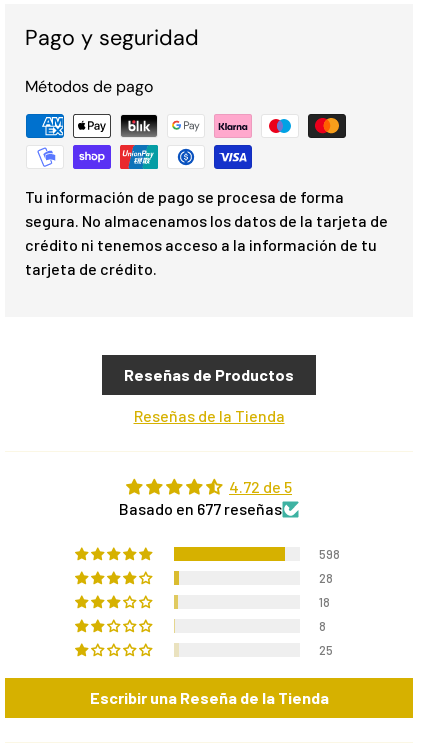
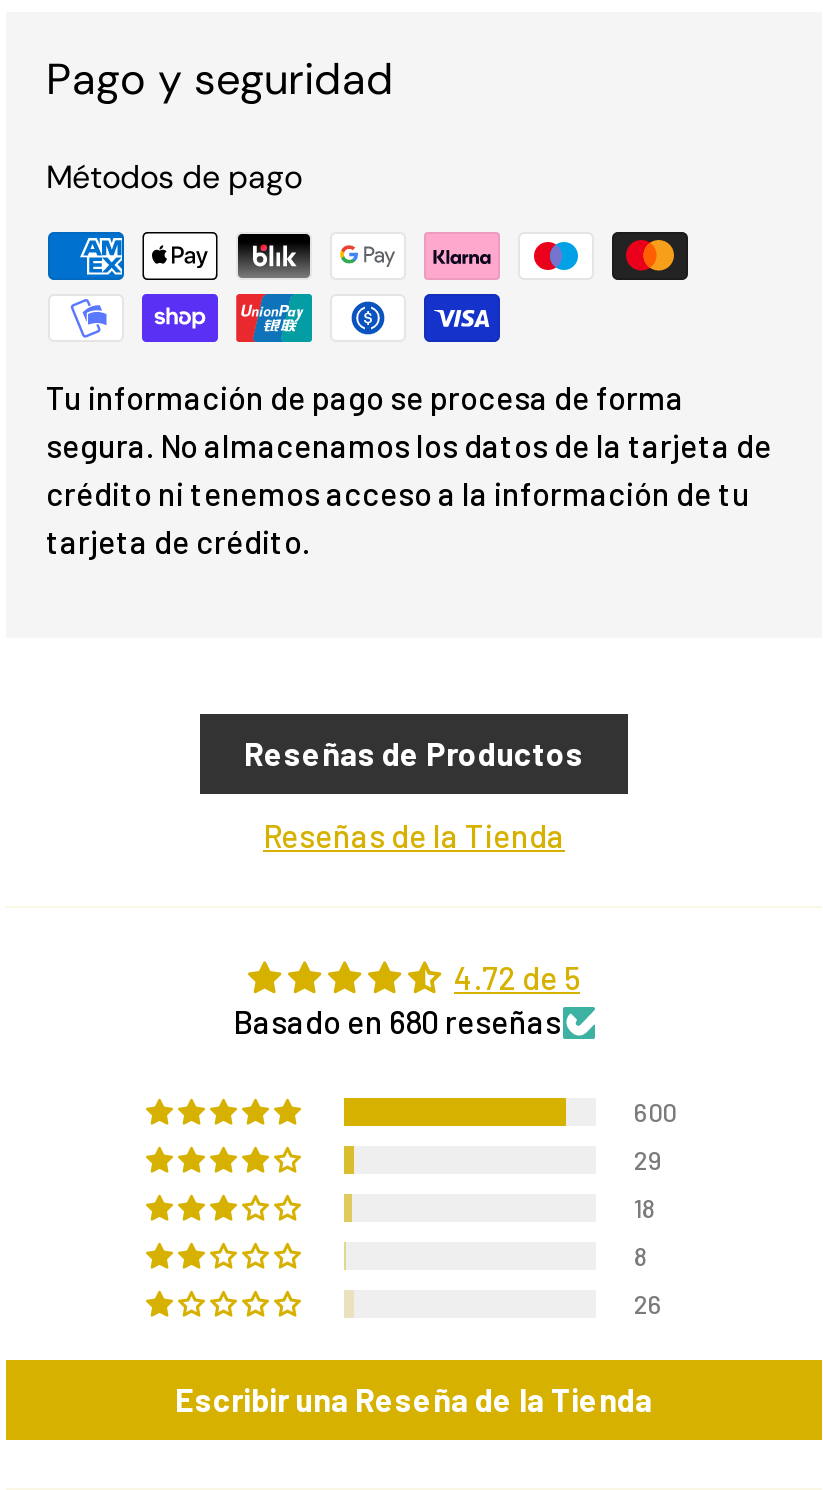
[119,499,282,518] Basado en 677 reseñas -> [233,1003,561,1041] Basado en 680 reseñas
[319,546,340,562] 598 -> [634,1096,676,1128] 600
[319,570,333,586] 28 -> [634,1144,662,1176] 29
[319,642,333,658] 25 -> [634,1288,662,1320] 26

